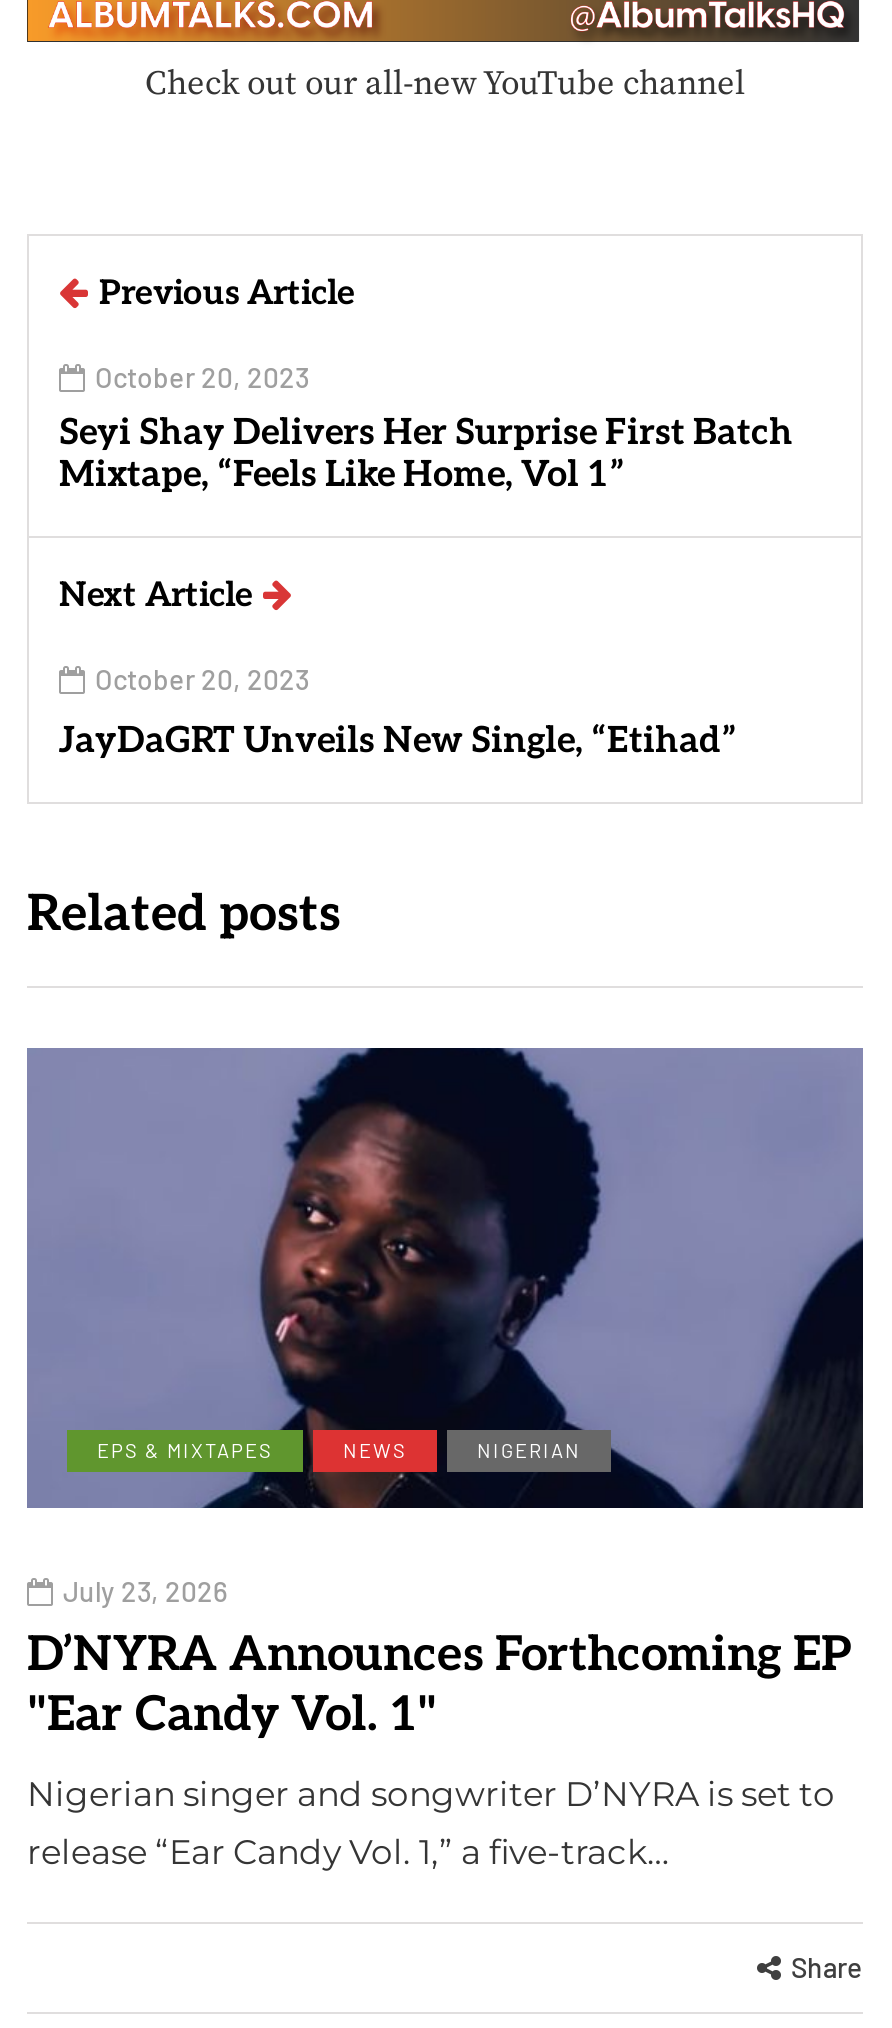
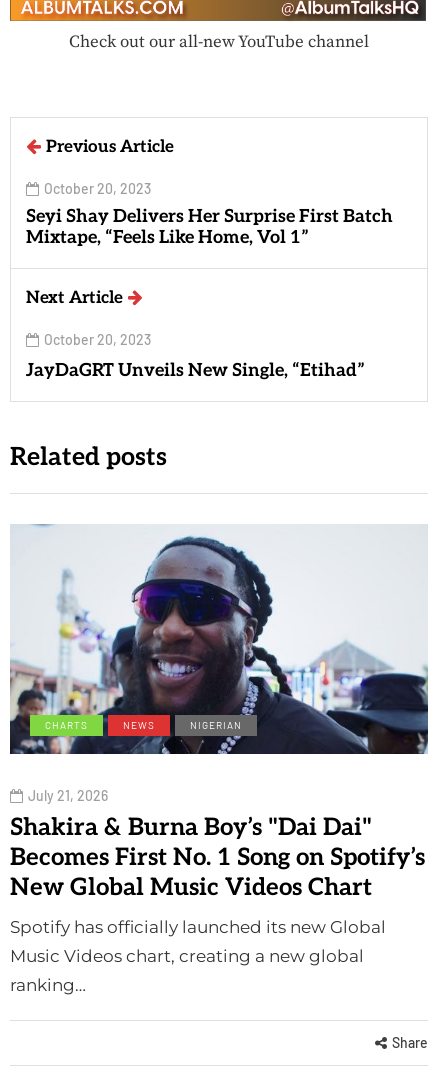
[27,1046,865,1510] [image] | EPS & MIXTAPES -> [10,524,429,755] [image] | CHARTS
[27,1574,851,1744] July 23, 2026 | D’NYRA Announces Forthcoming EP | "Ear Candy Vol. 1" -> [10,787,425,902] July 21, 2026 | Shakira & Burna Boy’s "Dai Dai" | Becomes First No. 1 Song on Spotify’s | New Global Music Videos Chart
[27,1774,835,1872] Nigerian singer and songwriter D’NYRA is set to | release “Ear Candy Vol. 1,” a five-track… -> [10,917,386,995] Spotify has officially launched its new Global | Music Videos chart, creating a new global | ranking…

